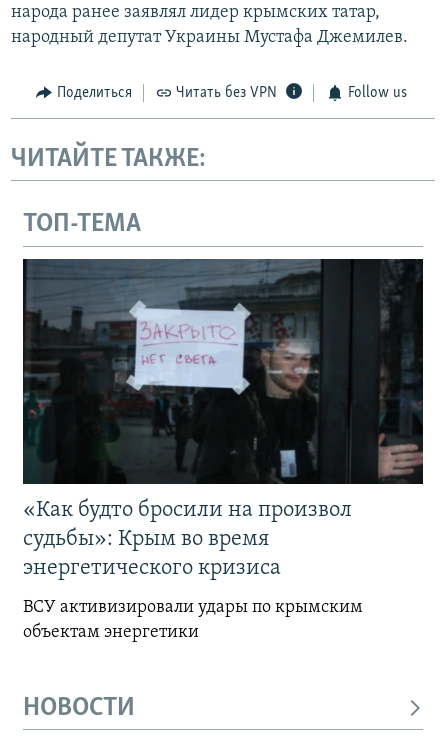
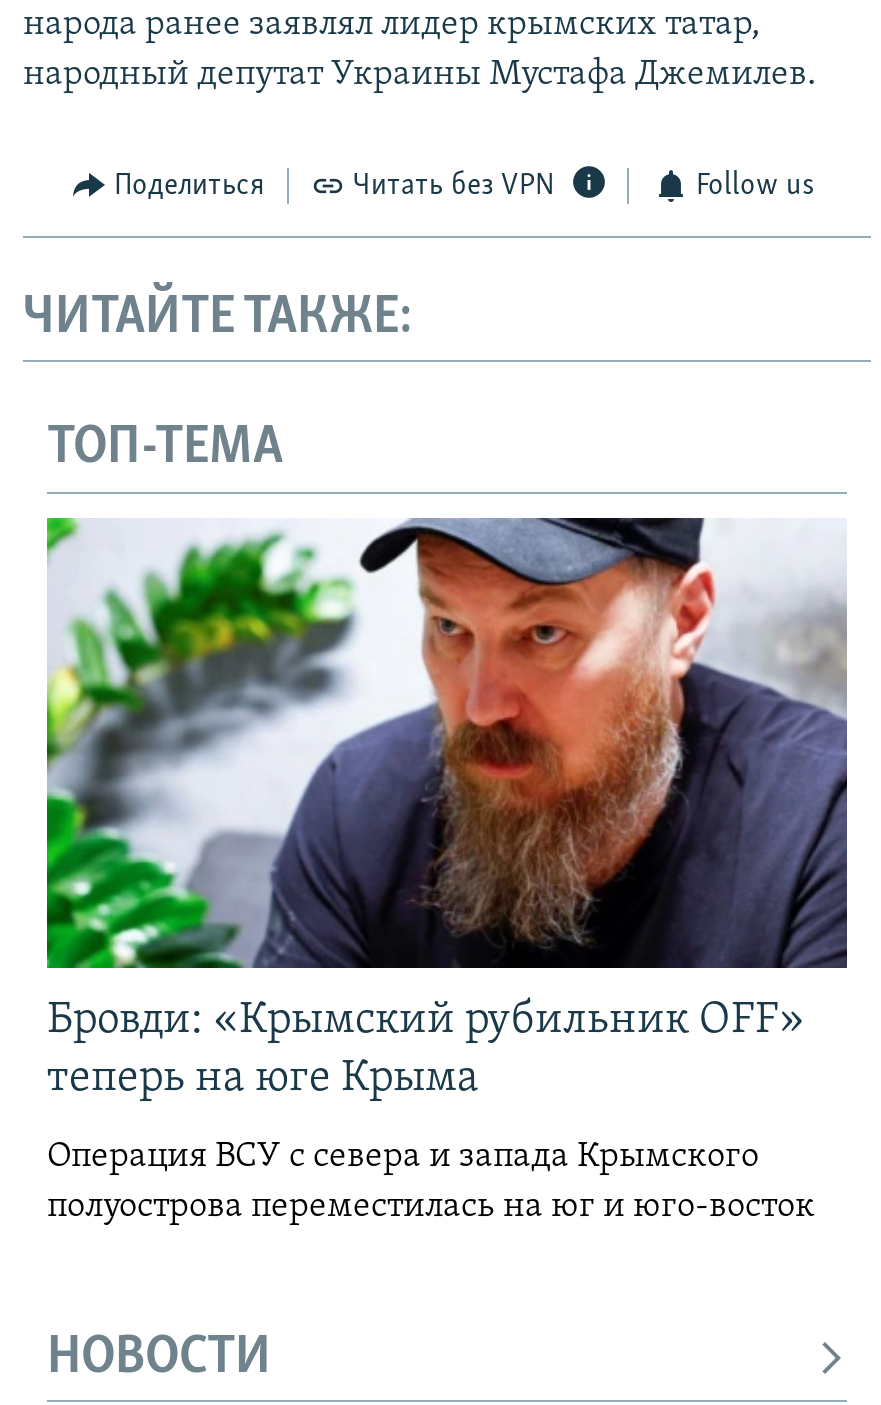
[22,258,424,580] [image] | «Как будто бросили на произвол | судьбы»: Крым во время | энергетического кризиса -> [45,516,849,1102] [image] | Бровди: «Крымский рубильник OFF» | теперь на юге Крыма
[23,598,363,642] ВСУ активизировали удары по крымским | объектам энергетики -> [47,1138,815,1226] Операция ВСУ с севера и запада Крымского | полуострова переместилась на юг и юго-восток

